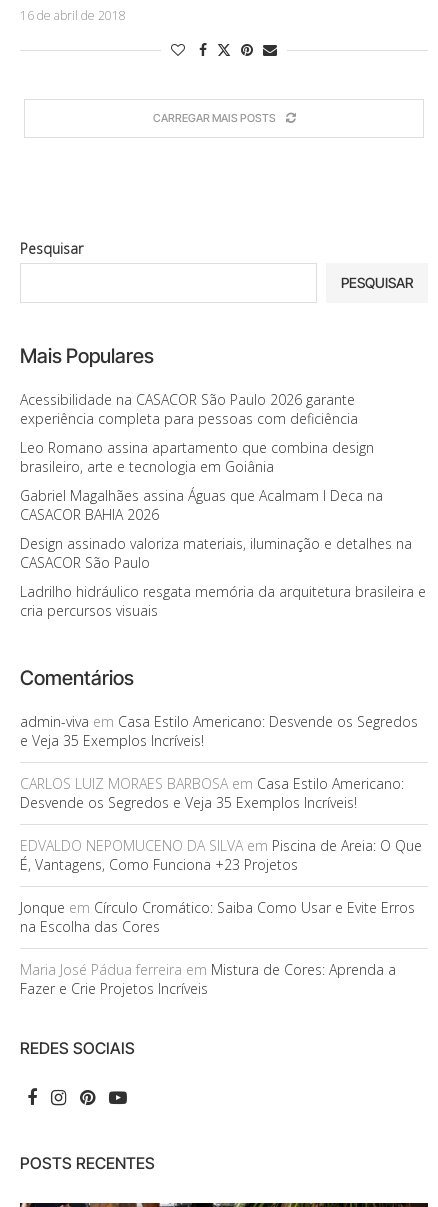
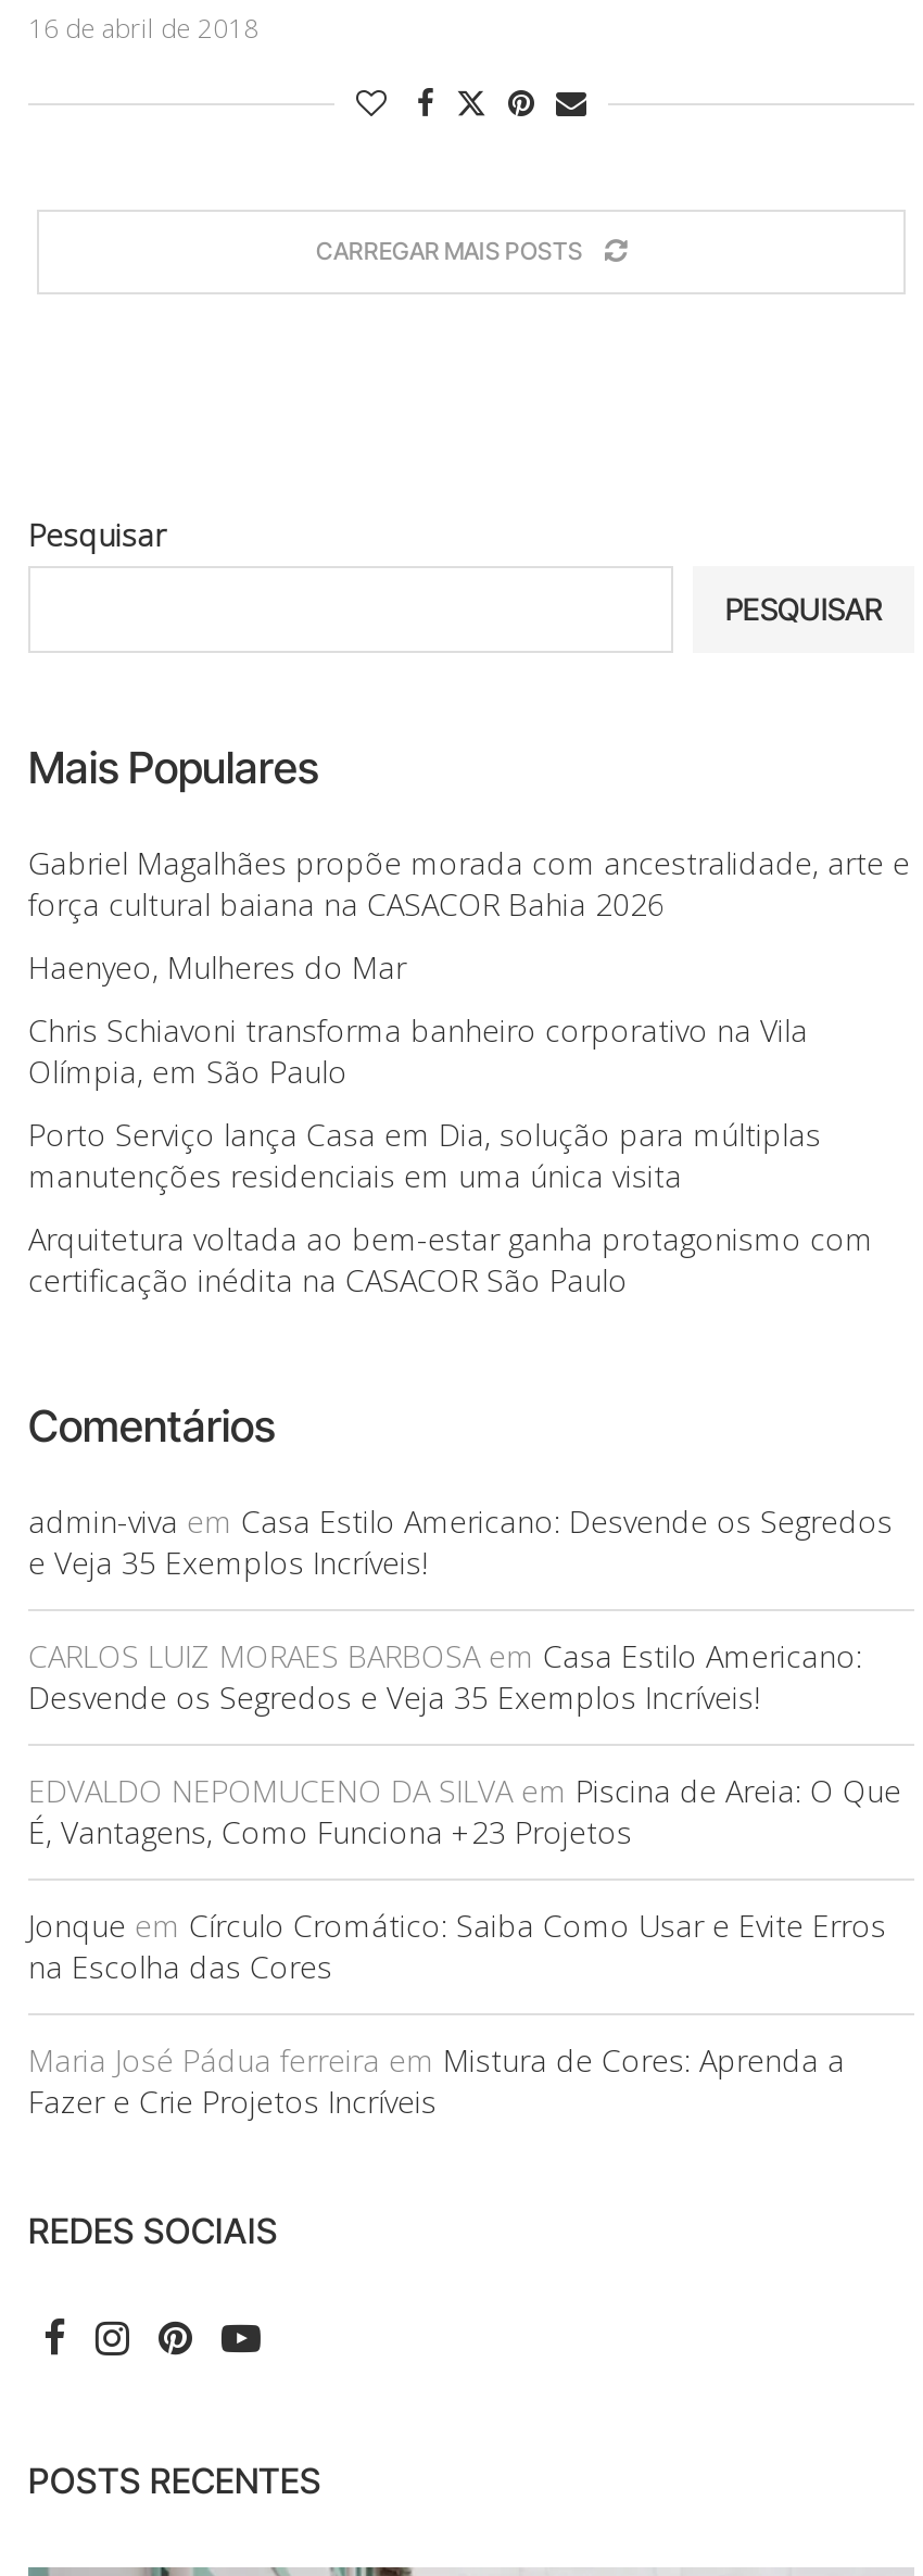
[20,390,358,428] Acessibilidade na CASACOR São Paulo 2026 garante | experiência completa para pessoas com deficiência -> [28,843,910,925] Gabriel Magalhães propõe morada com ancestralidade, arte e | força cultural baiana na CASACOR Bahia 2026
[20,438,374,476] Leo Romano assina apartamento que combina design | brasileiro, arte e tecnologia em Goiânia -> [28,947,406,988] Haenyeo, Mulheres do Mar
[20,486,383,524] Gabriel Magalhães assina Águas que Acalmam I Deca na | CASACOR BAHIA 2026 -> [28,1010,808,1093] Chris Schiavoni transforma banheiro corporativo na Vila | Olímpia, em São Paulo
[20,534,412,572] Design assinado valoriza materiais, iluminação e detalhes na | CASACOR São Paulo -> [28,1114,821,1197] Porto Serviço lança Casa em Dia, solução para múltiplas | manutenções residenciais em uma única visita
[20,582,426,620] Ladrilho hidráulico resgata memória da arquitetura brasileira e | cria percursos visuais -> [28,1219,873,1301] Arquitetura voltada ao bem-estar ganha protagonismo com | certificação inédita na CASACOR São Paulo

